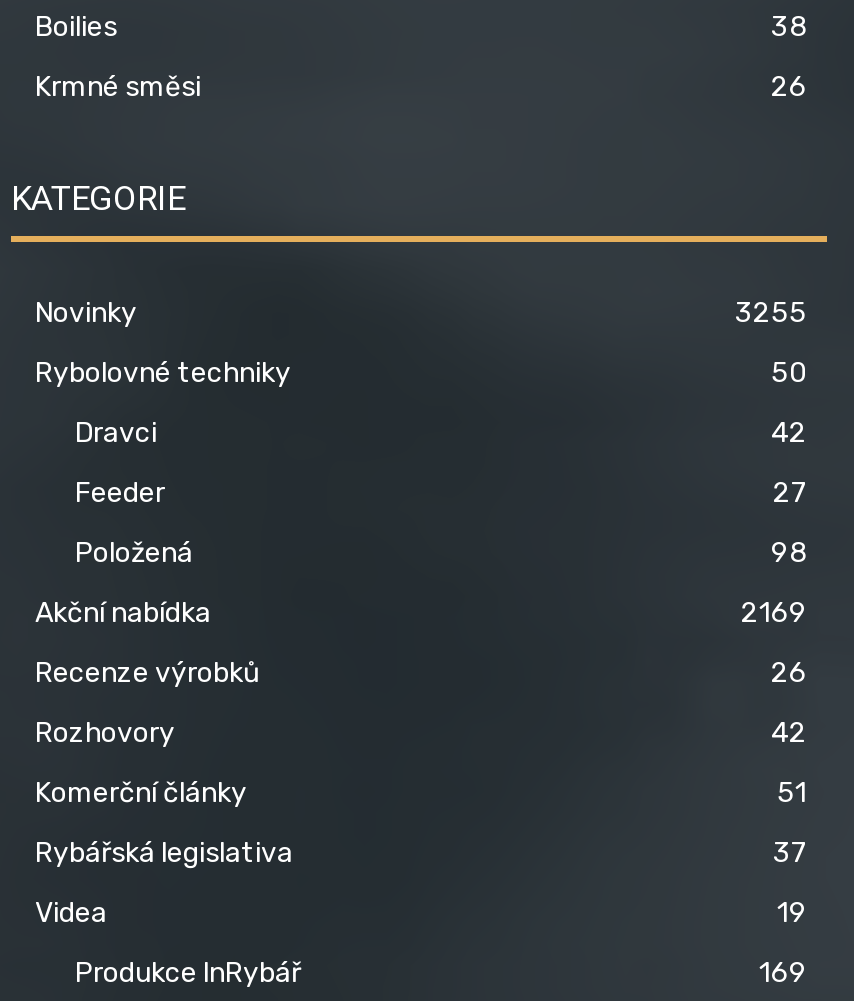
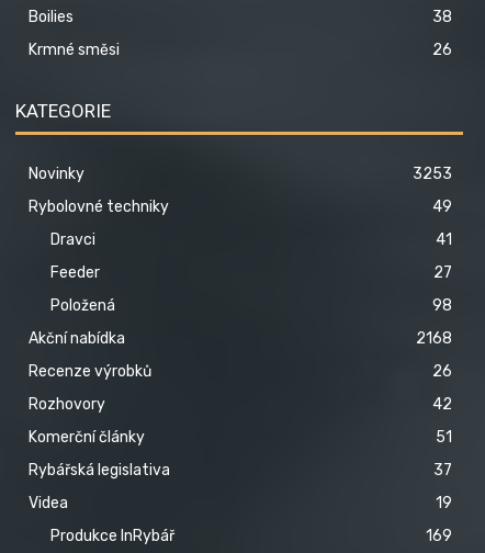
[735,296,807,330] 3255 -> [413,165,452,183] 3253
[771,356,807,390] 50 -> [432,198,452,216] 49
[771,416,807,450] 42 -> [436,231,452,249] 41
[741,596,807,630] 2169 -> [416,329,452,348] 2168

